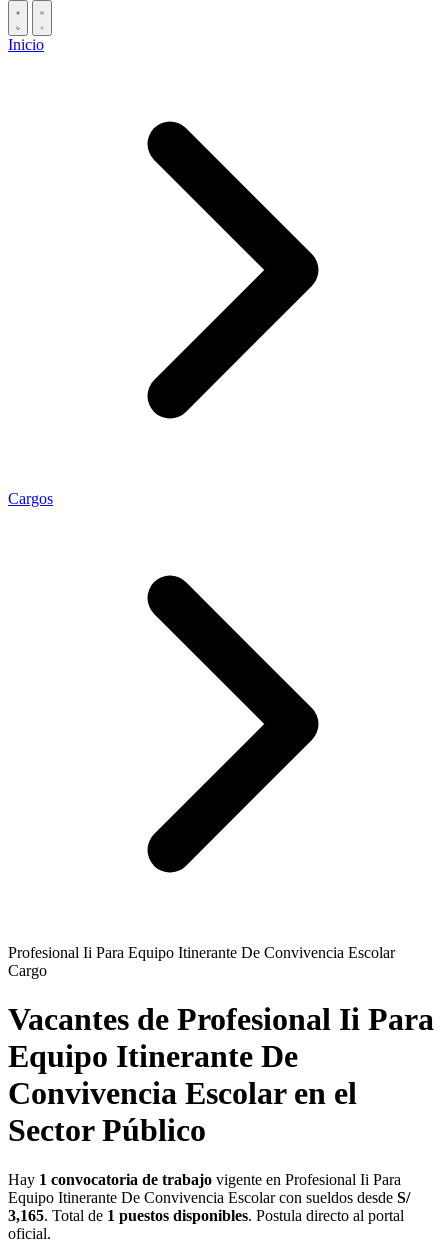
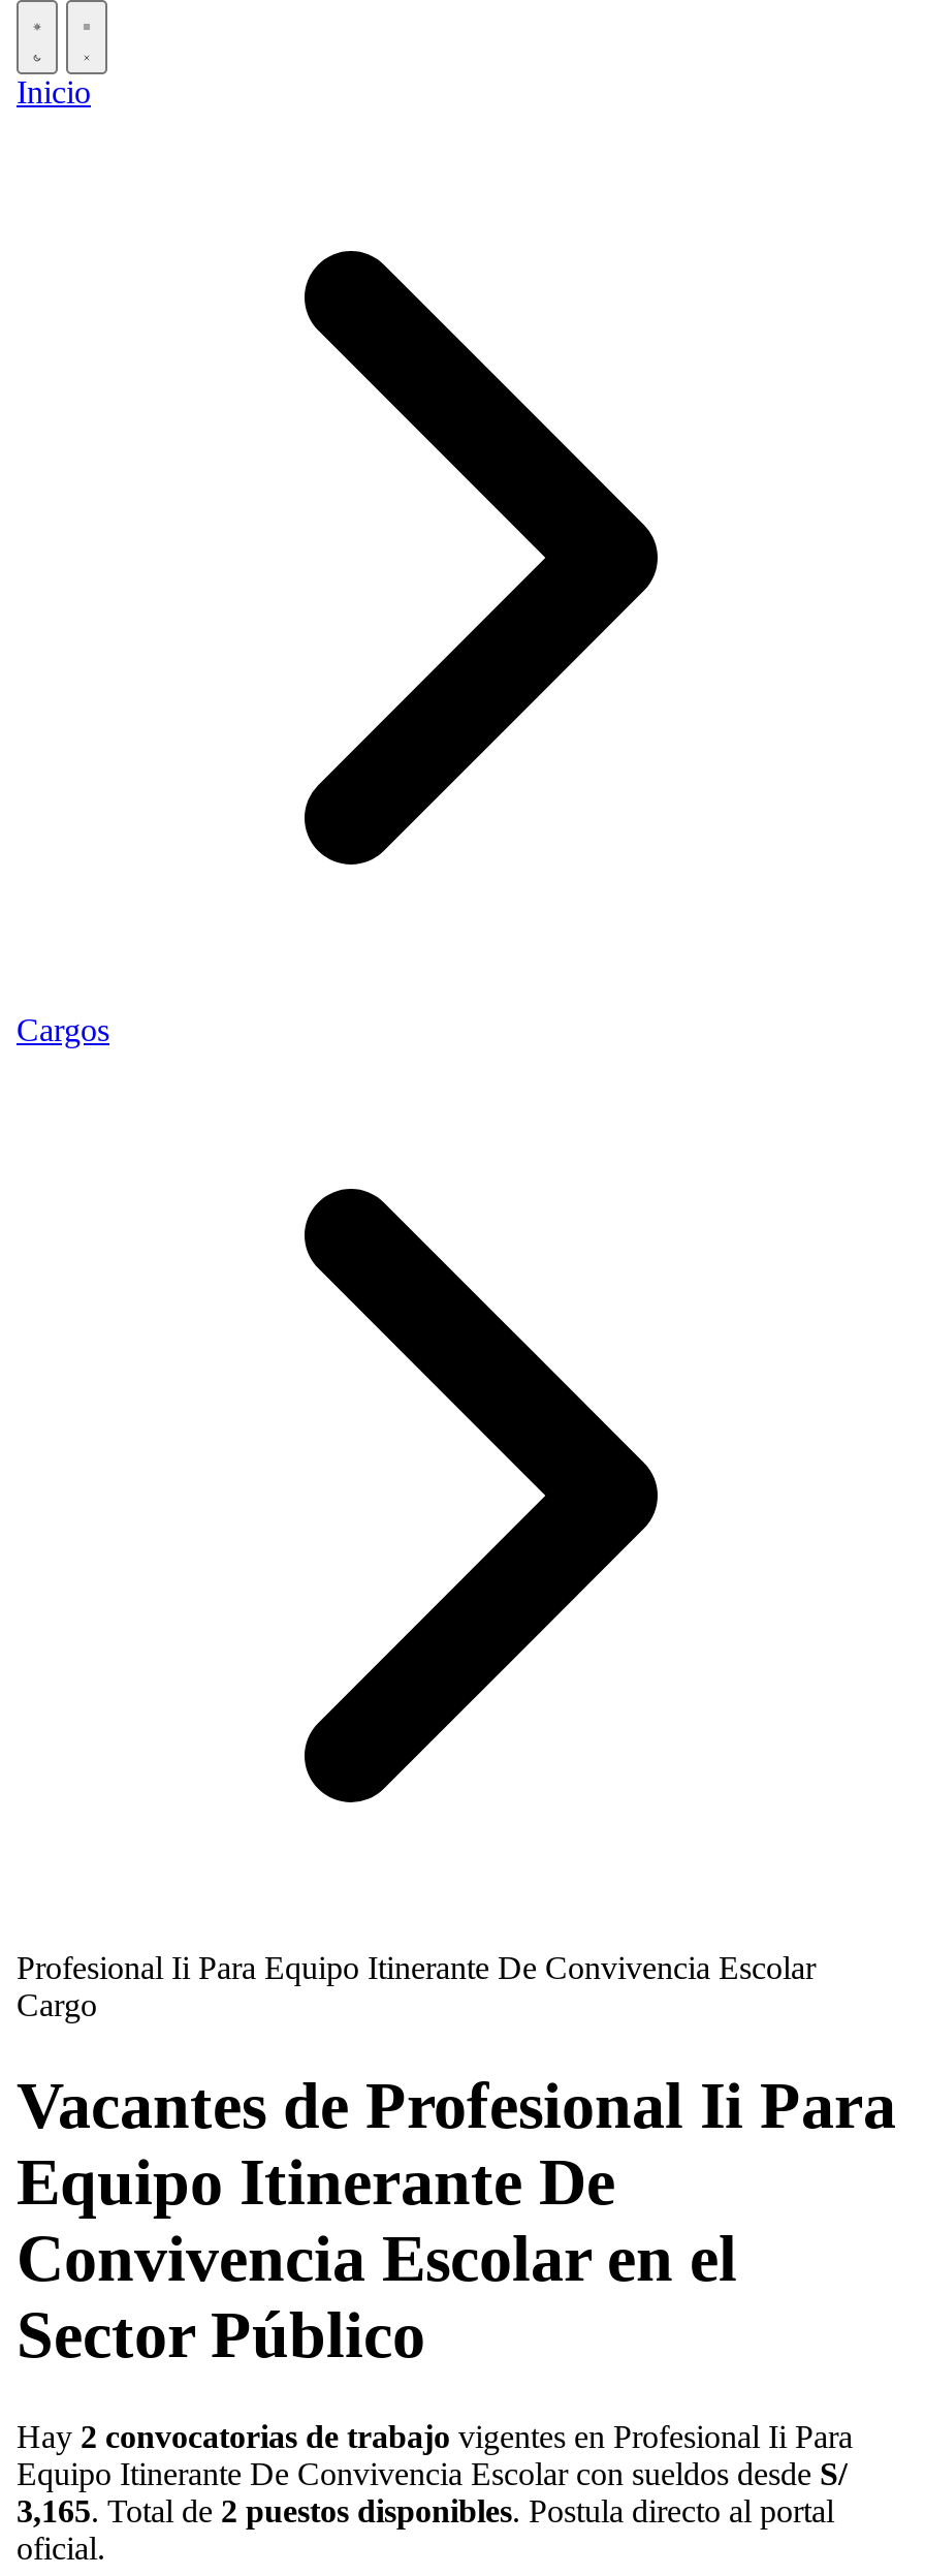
[8,1171,401,1188] Hay 1 convocatoria de trabajo vigente en Profesional Ii Para -> [17,2419,853,2454] Hay 2 convocatorias de trabajo vigentes en Profesional Ii Para
[8,1207,404,1224] 3,165. Total de 1 puestos disponibles. Postula directo al portal -> [17,2493,834,2528] 3,165. Total de 2 puestos disponibles. Postula directo al portal

